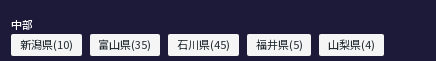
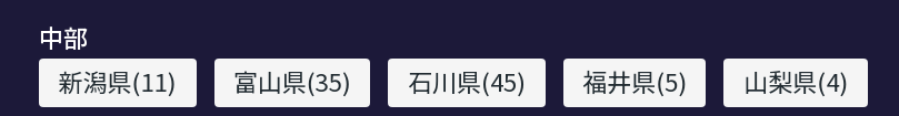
[20,36,375,52] 新潟県(10) 富山県(35) 石川県(45) 福井県(5) 山梨県(4) -> [58,63,848,99] 新潟県(11) 富山県(35) 石川県(45) 福井県(5) 山梨県(4)

